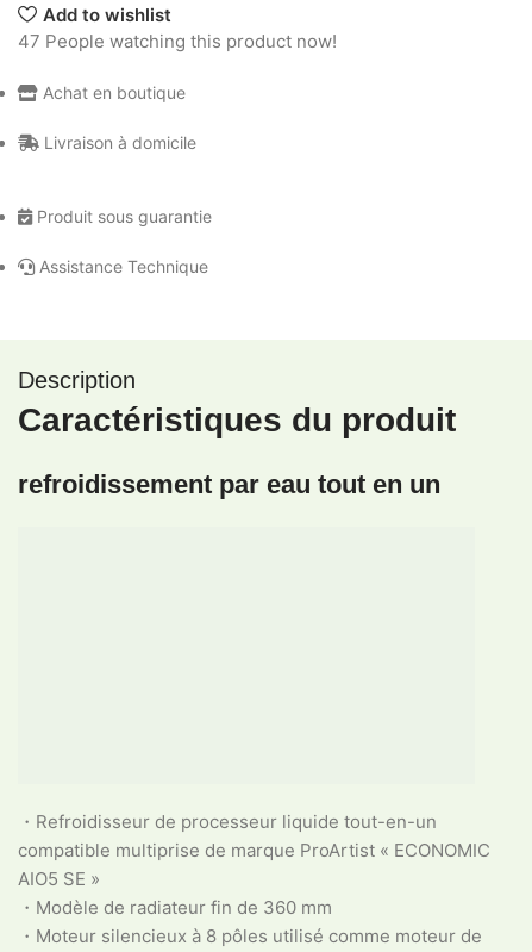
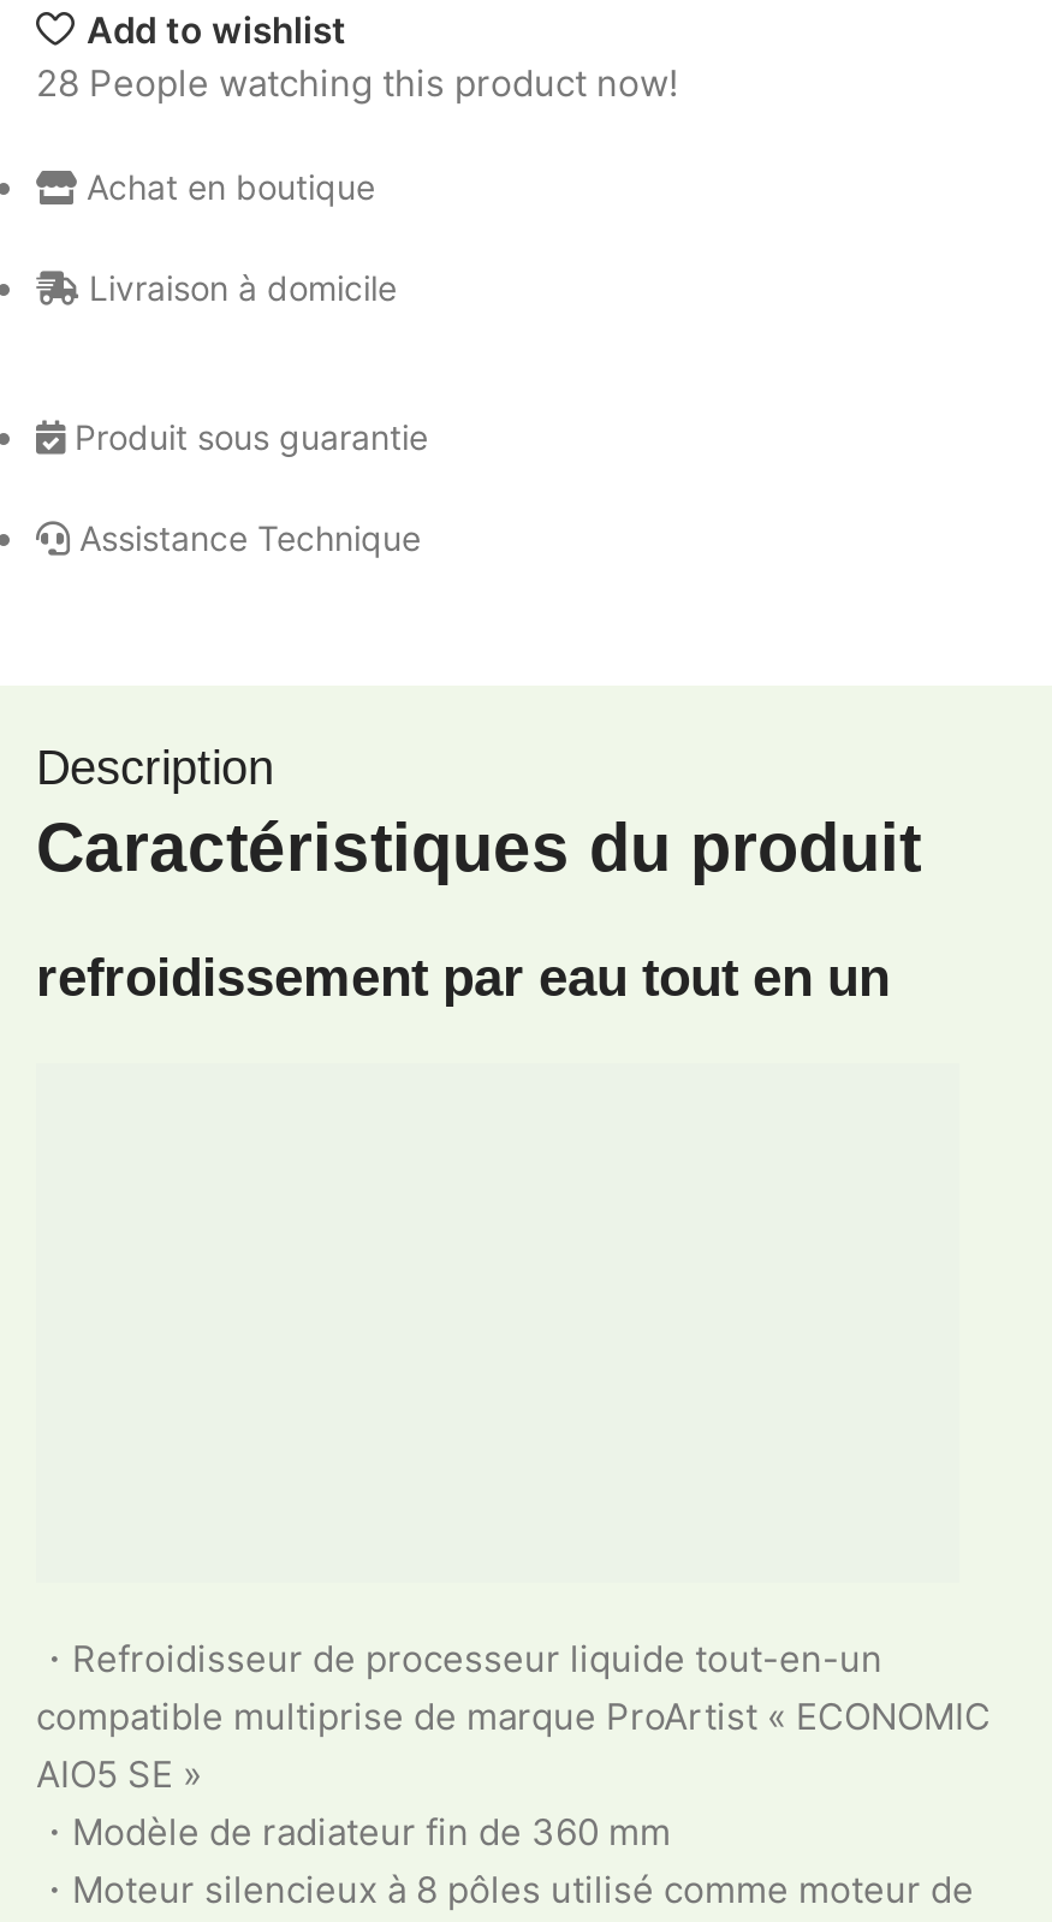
[18,30,337,53] 47 People watching this product now! -> [36,61,678,106] 28 People watching this product now!

